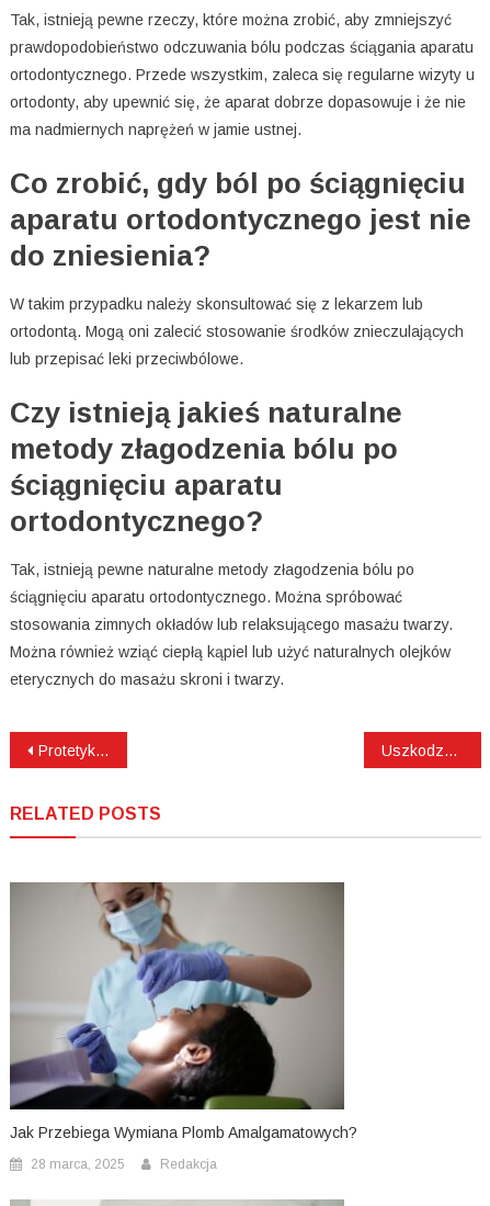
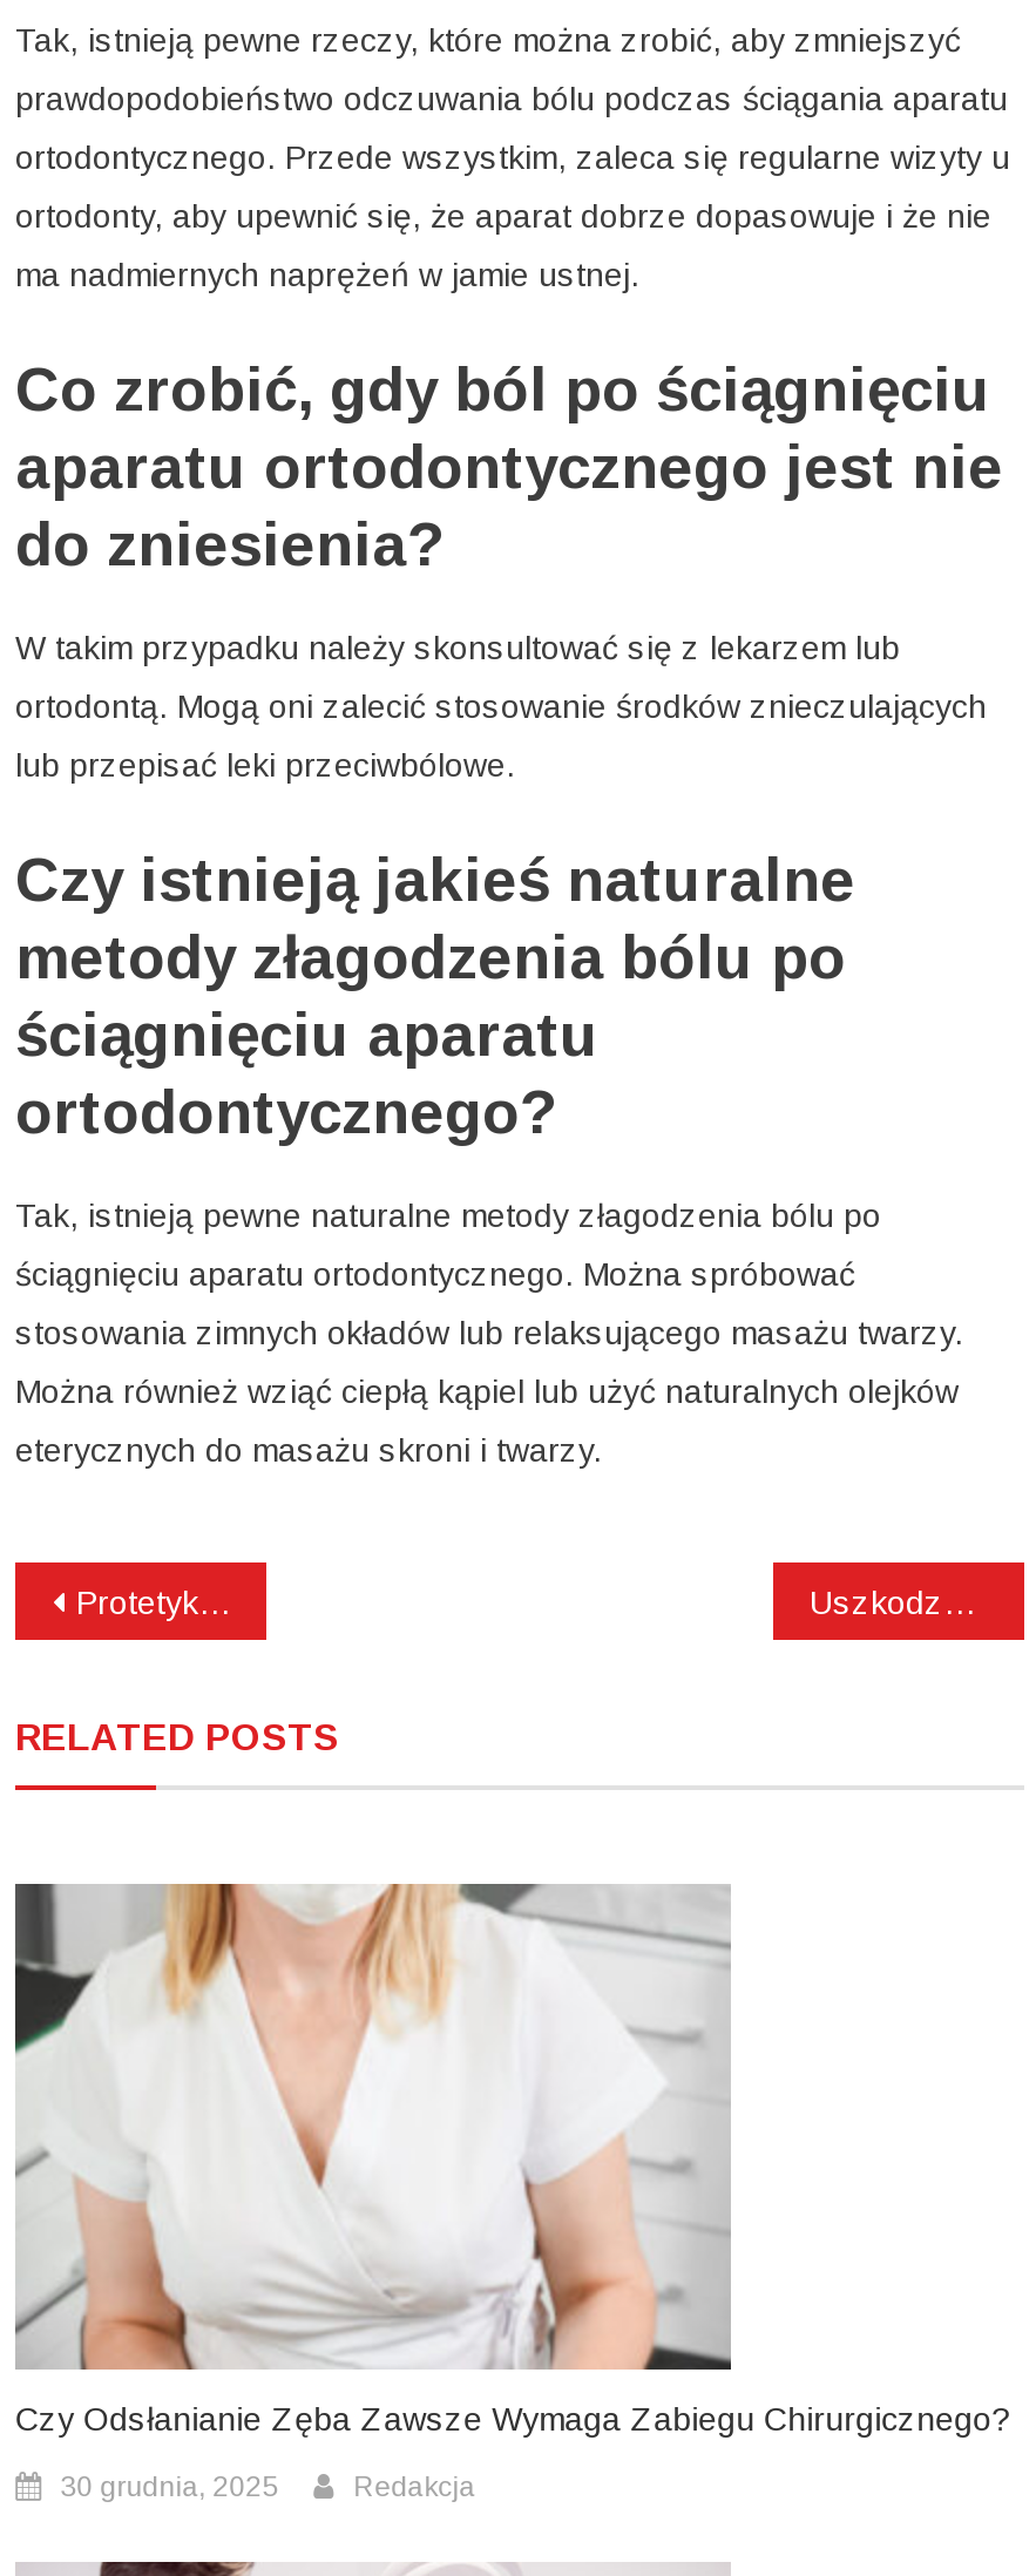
[10,881,357,1141] [image] | Jak Przebiega Wymiana Plomb Amalgamatowych? -> [15,1884,1010,2437] [image] | Czy Odsłanianie Zęba Zawsze Wymaga Zabiegu Chirurgicznego?
[31,1156,125,1172] 28 marca, 2025 -> [60,2470,278,2503] 30 grudnia, 2025

